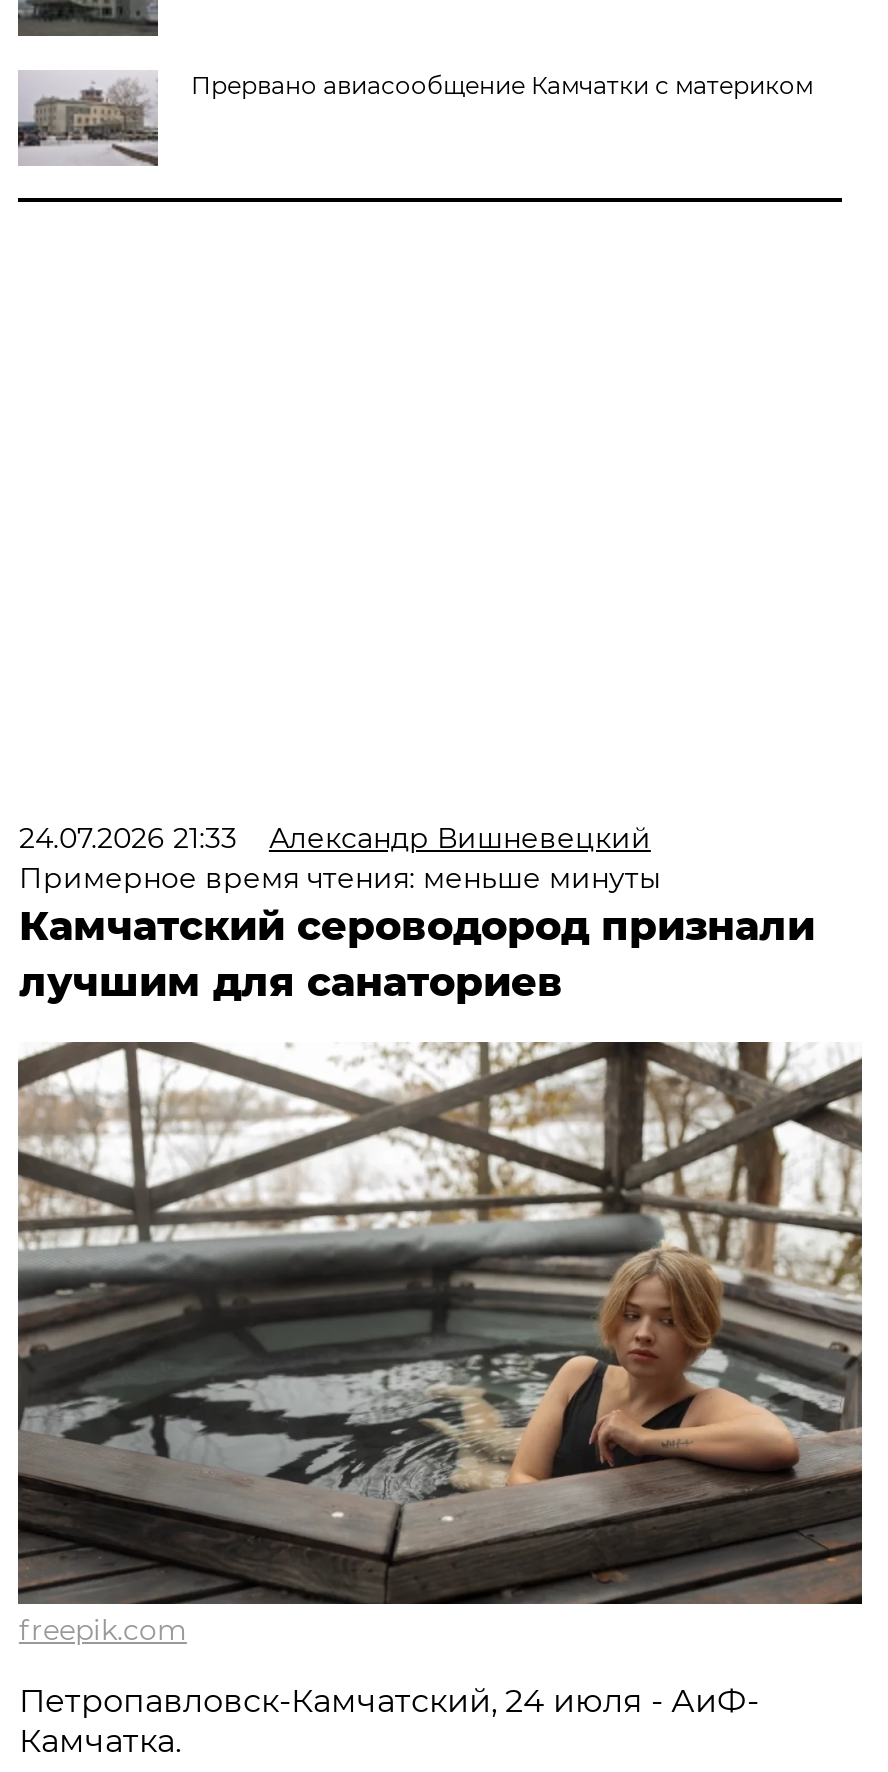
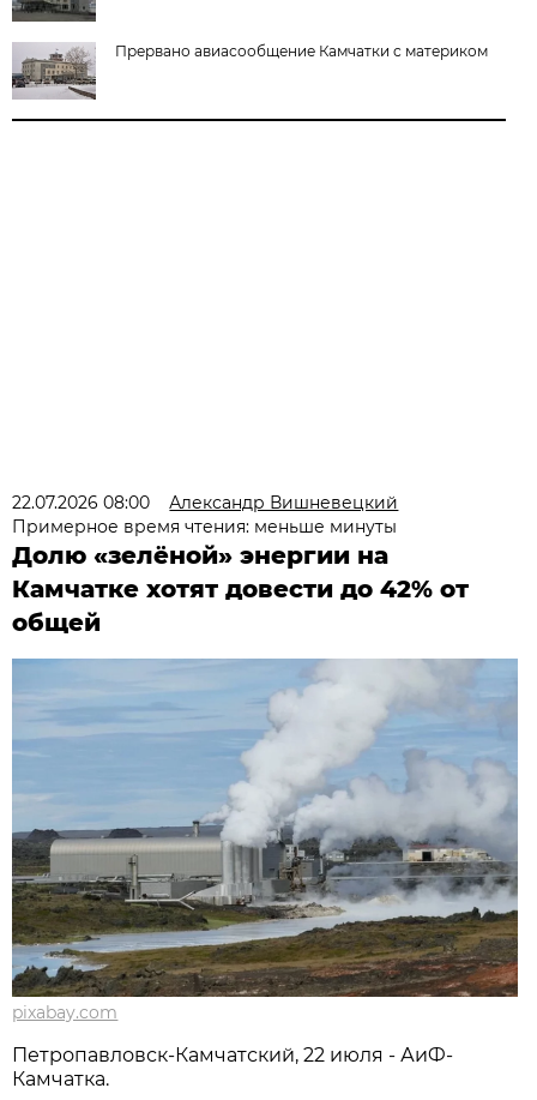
[19,820,651,856] 24.07.2026 21:33 Александр Вишневецкий -> [12,492,398,514] 22.07.2026 08:00 Александр Вишневецкий
[19,902,815,1006] Камчатский сероводород признали | лучшим для санаториев -> [12,541,469,637] Долю «зелёной» энергии на | Камчатке хотят довести до 42% от | общей
[16,1040,864,1649] [image] | freepik.com -> [11,657,518,1023] [image] | pixabay.com
[19,1683,759,1721] Петропавловск-Камчатский, 24 июля - АиФ- -> [12,1043,454,1066] Петропавловск-Камчатский, 22 июля - АиФ-

